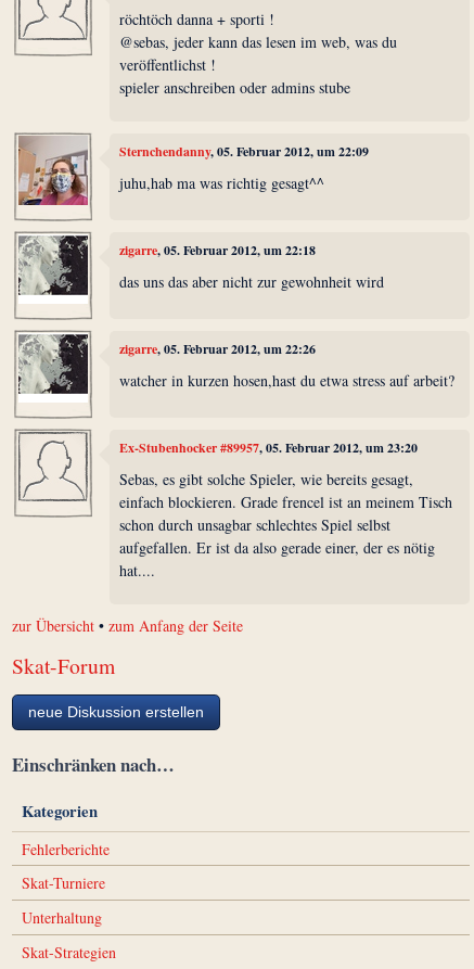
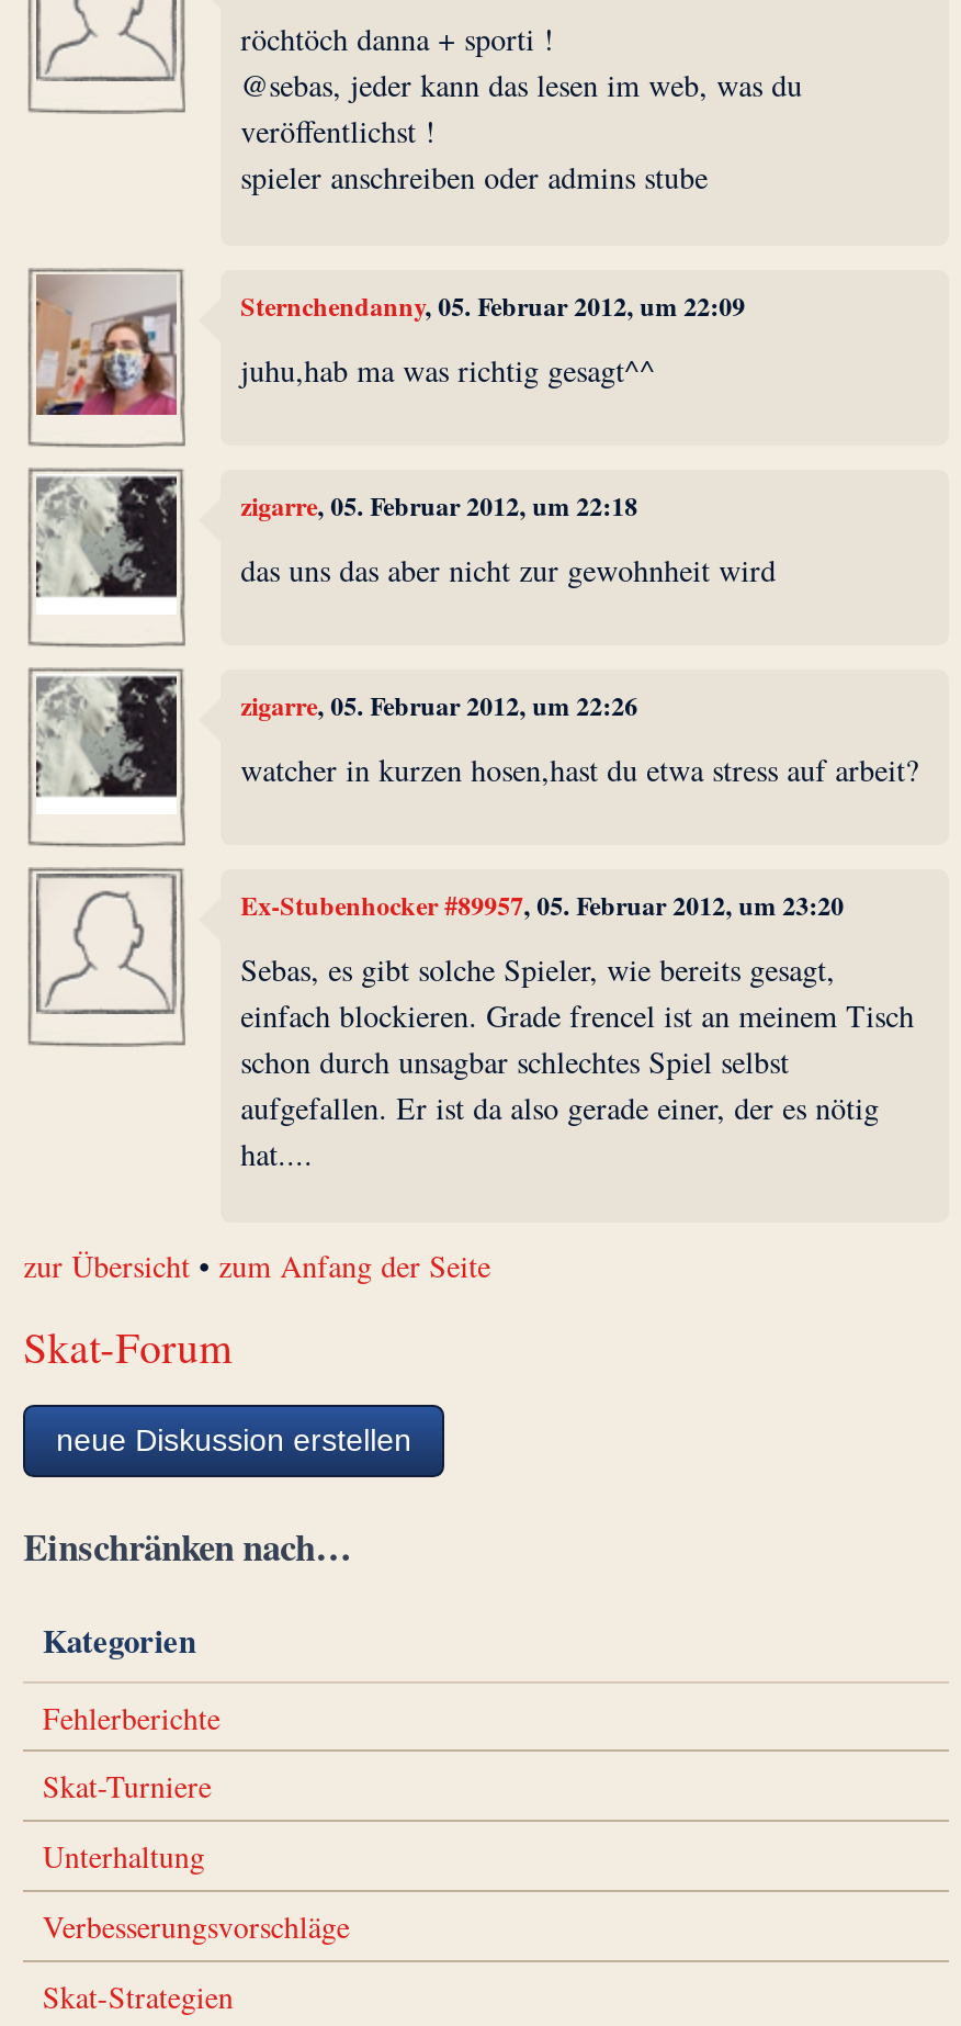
none -> [43,1905,350,1947] Verbesserungsvorschläge

